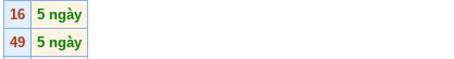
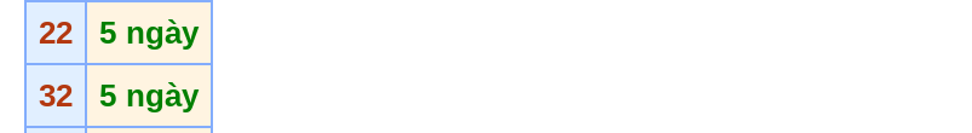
[10,6,82,23] 16 5 ngày -> [39,15,199,51] 22 5 ngày
[10,34,82,50] 49 5 ngày -> [39,77,199,114] 32 5 ngày

